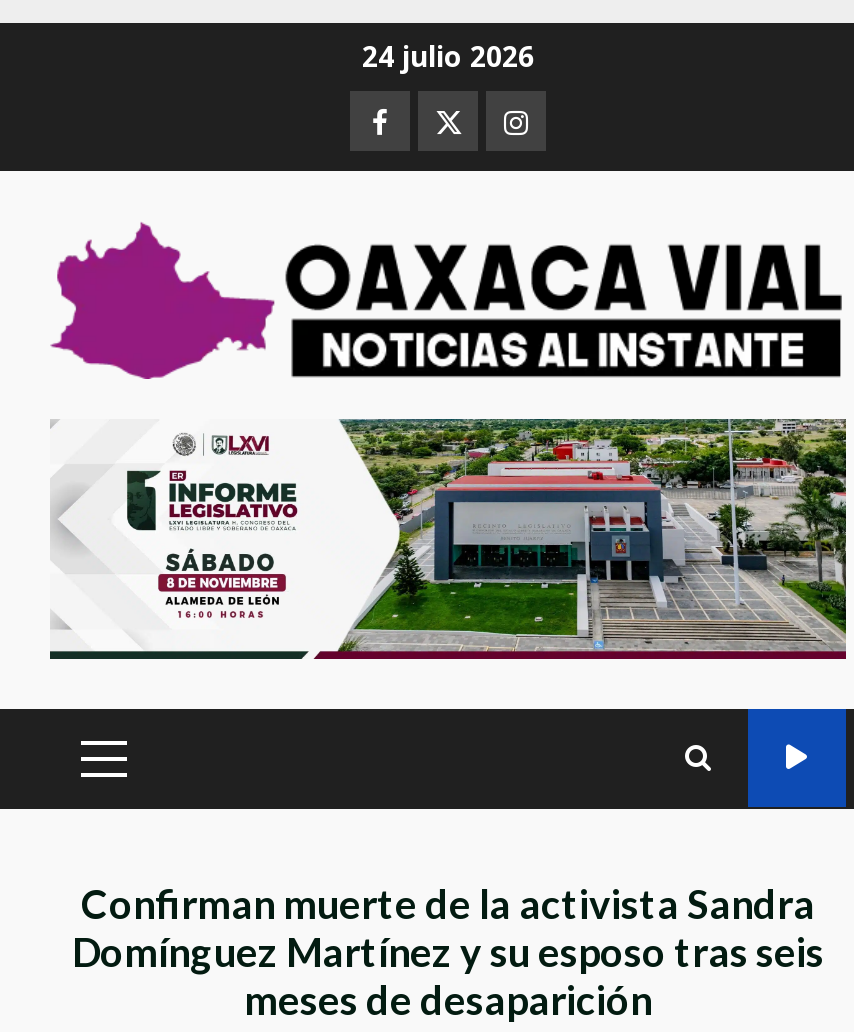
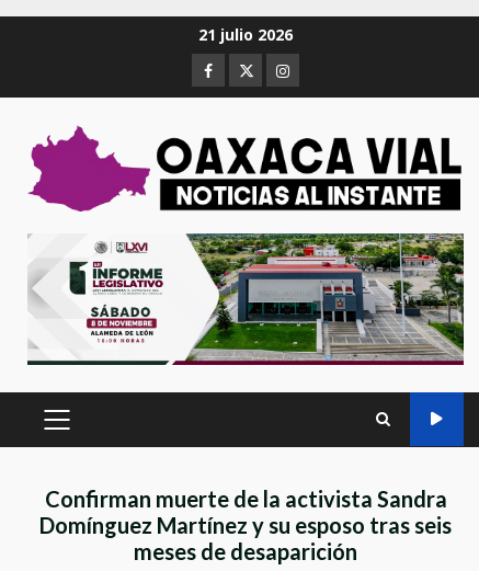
[362,37,534,75] 24 julio 2026 -> [198,24,293,45] 21 julio 2026

